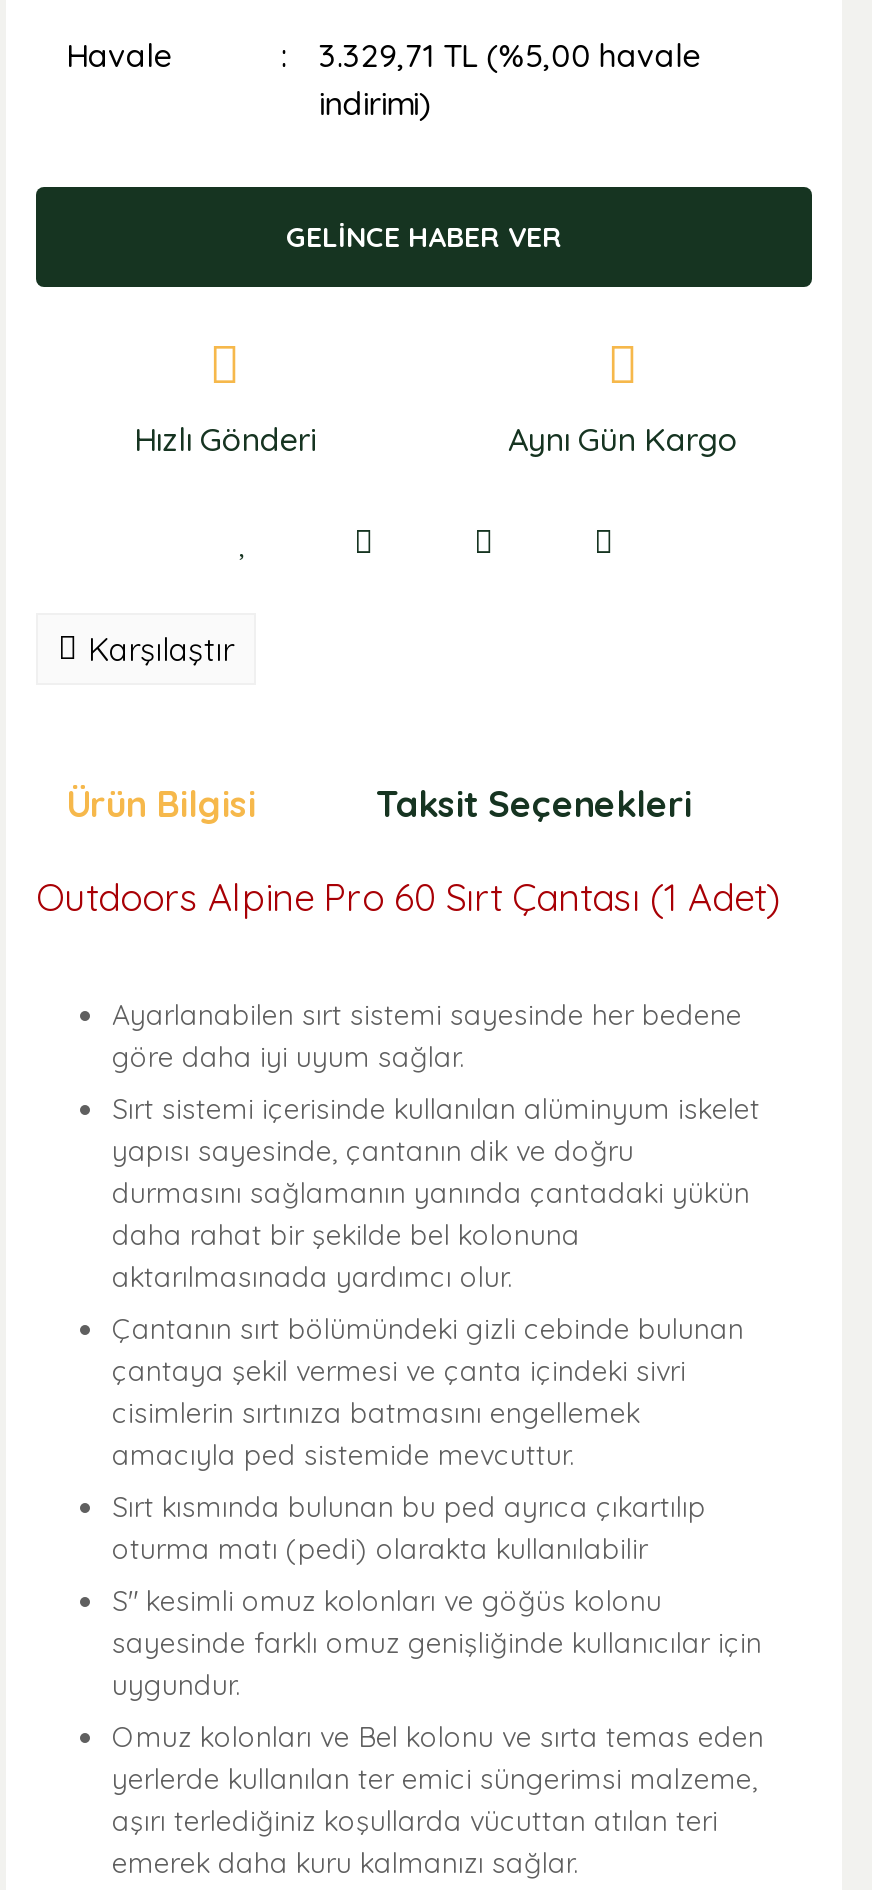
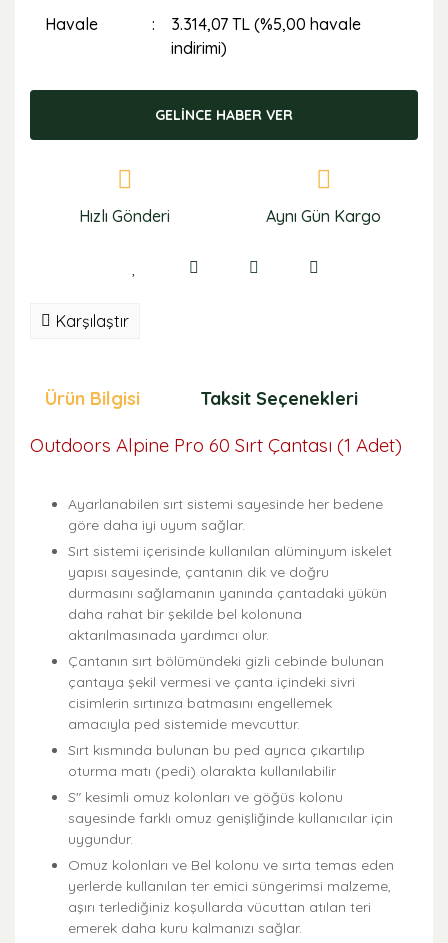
[319,35,701,75] 3.329,71 TL (%5,00 havale -> [171,14,361,34] 3.314,07 TL (%5,00 havale

